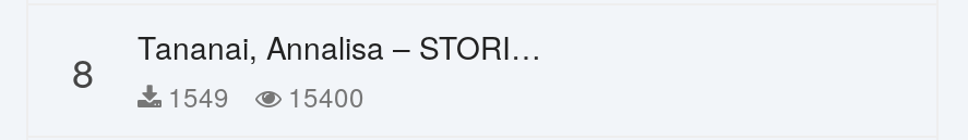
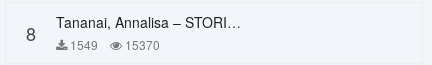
[72,42,365,114] 8 1549 15400 -> [26,20,160,53] 8 1549 15370

